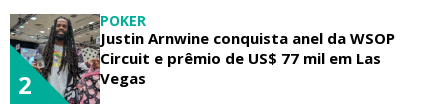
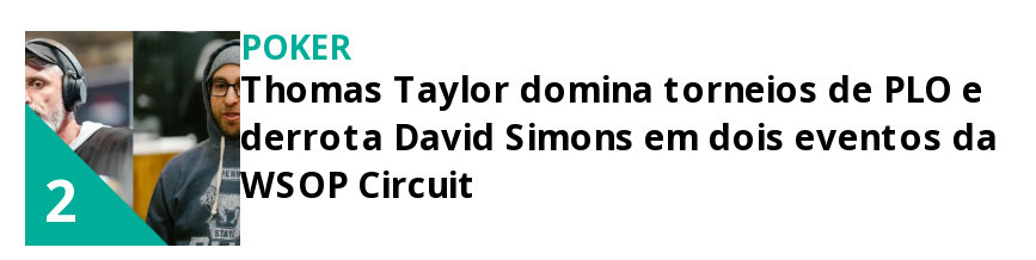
[9,14,395,105] [image] | Justin Arnwine conquista anel da WSOP | Circuit e prêmio de US$ 77 mil em Las | Vegas -> [25,31,998,246] [image] | Thomas Taylor domina torneios de PLO e | derrota David Simons em dois eventos da | WSOP Circuit

